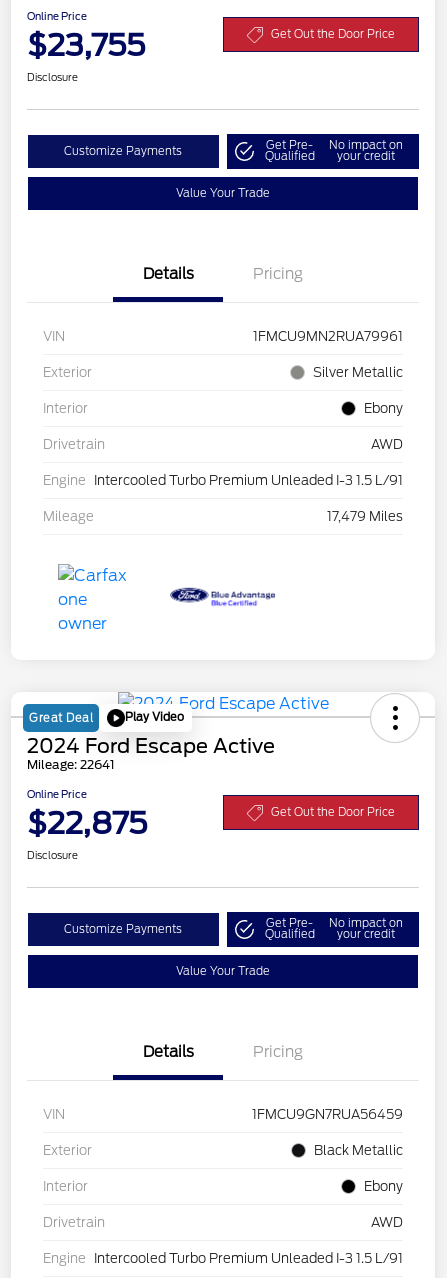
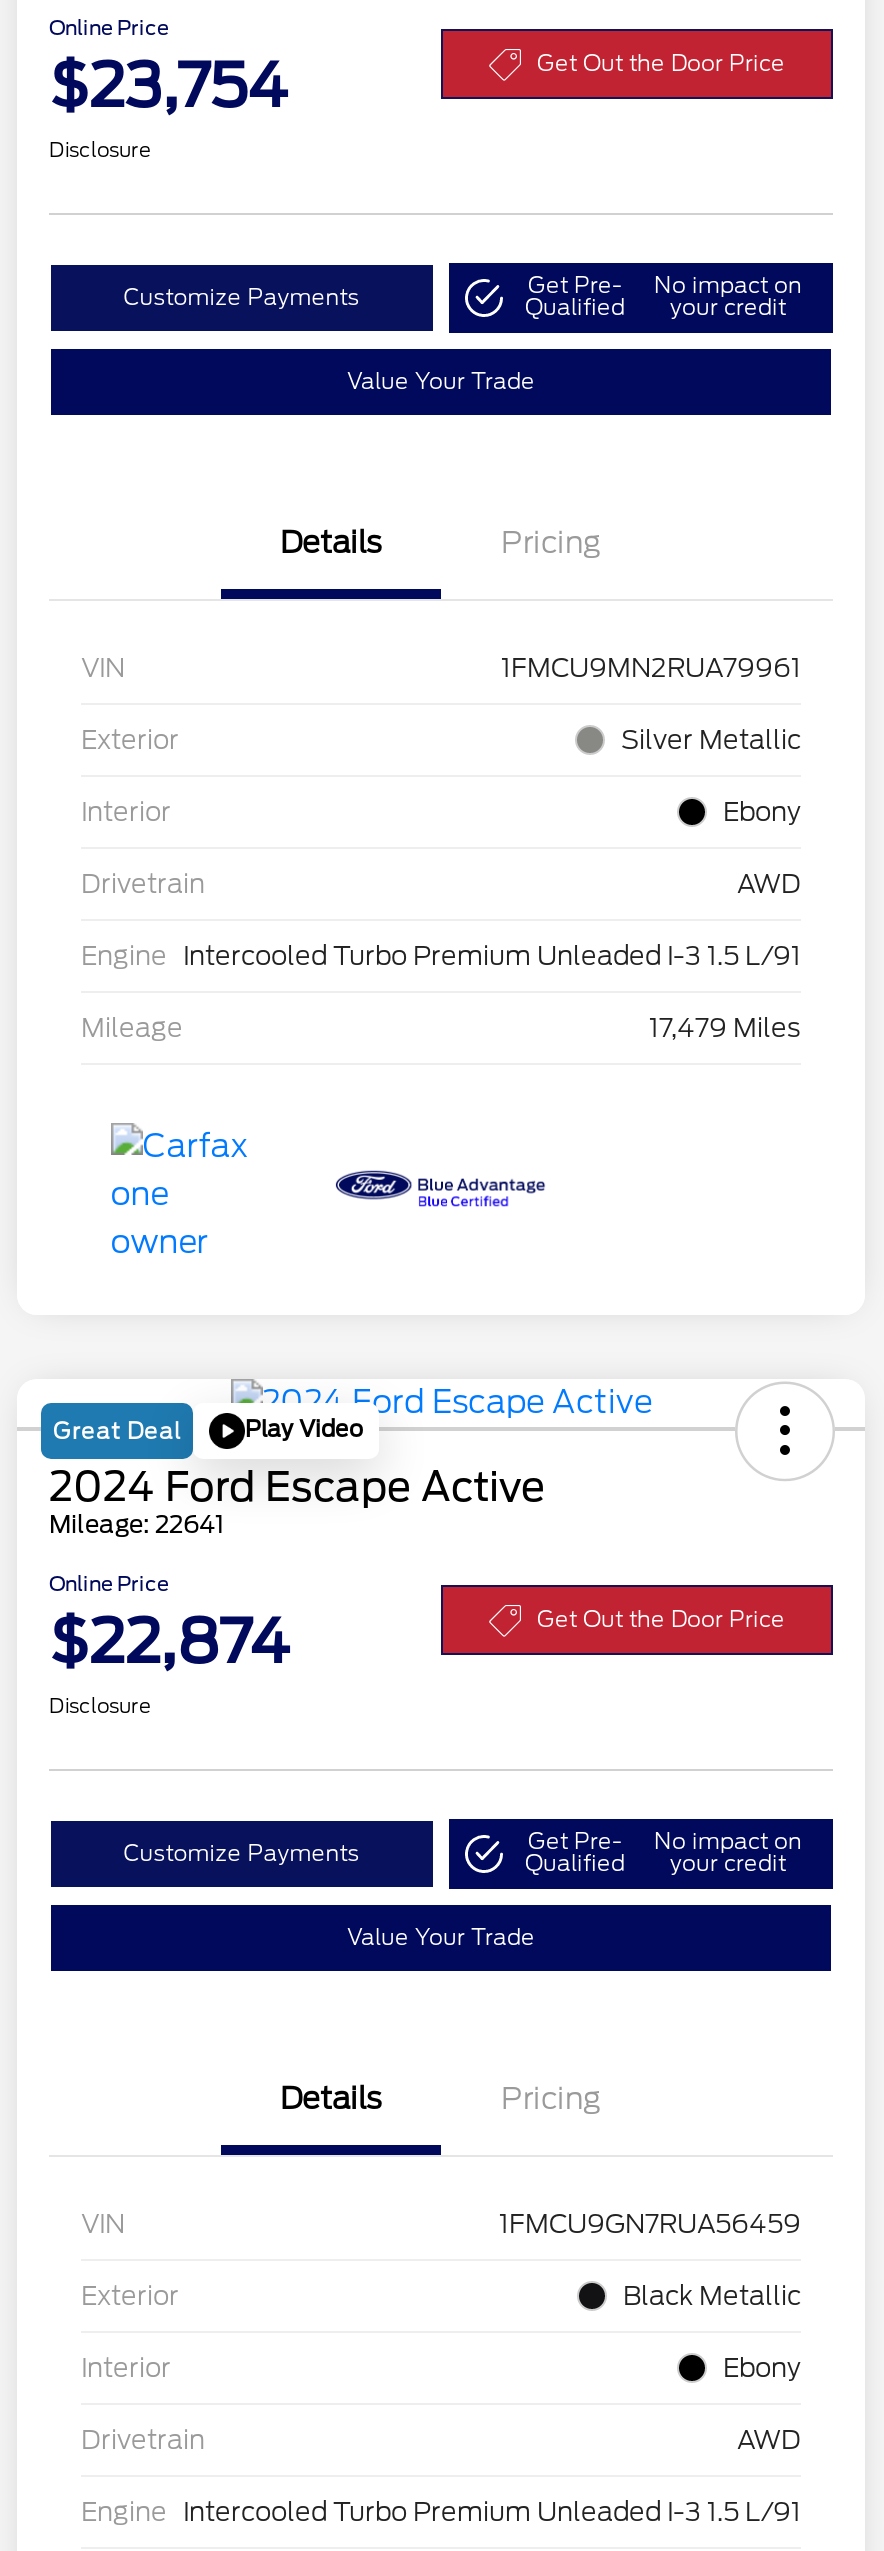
[27,27,145,63] $23,755 -> [49,49,287,121] $23,754
[27,805,147,841] $22,875 -> [49,1605,289,1677] $22,874

